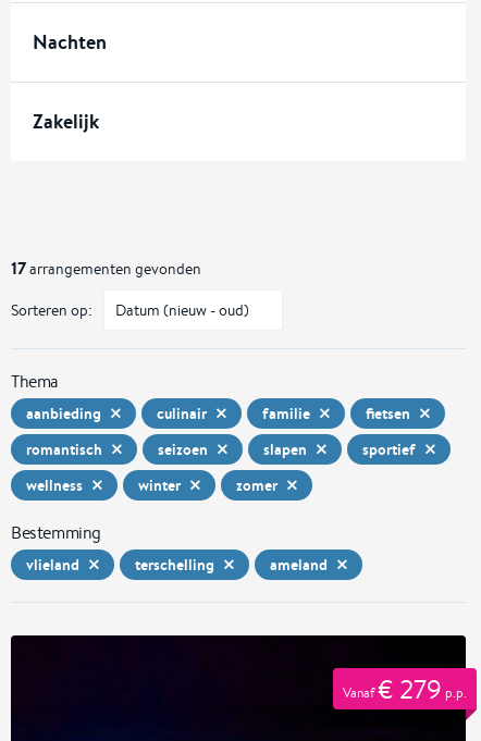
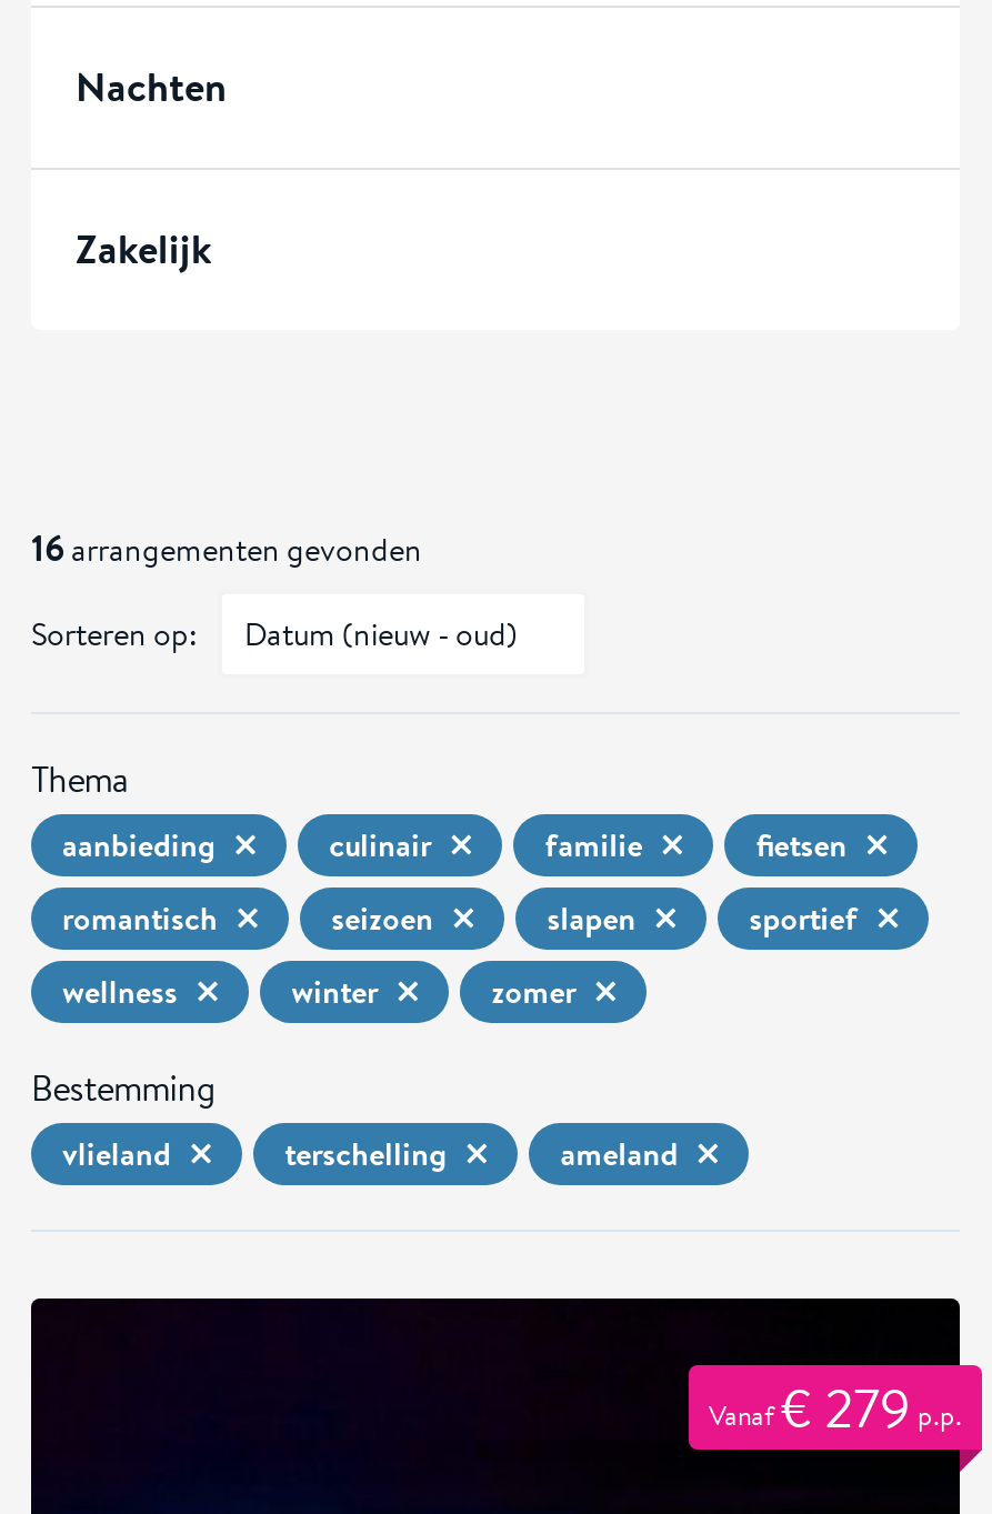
[11,256,201,280] 17 arrangementen gevonden -> [31,523,422,572] 16 arrangementen gevonden

